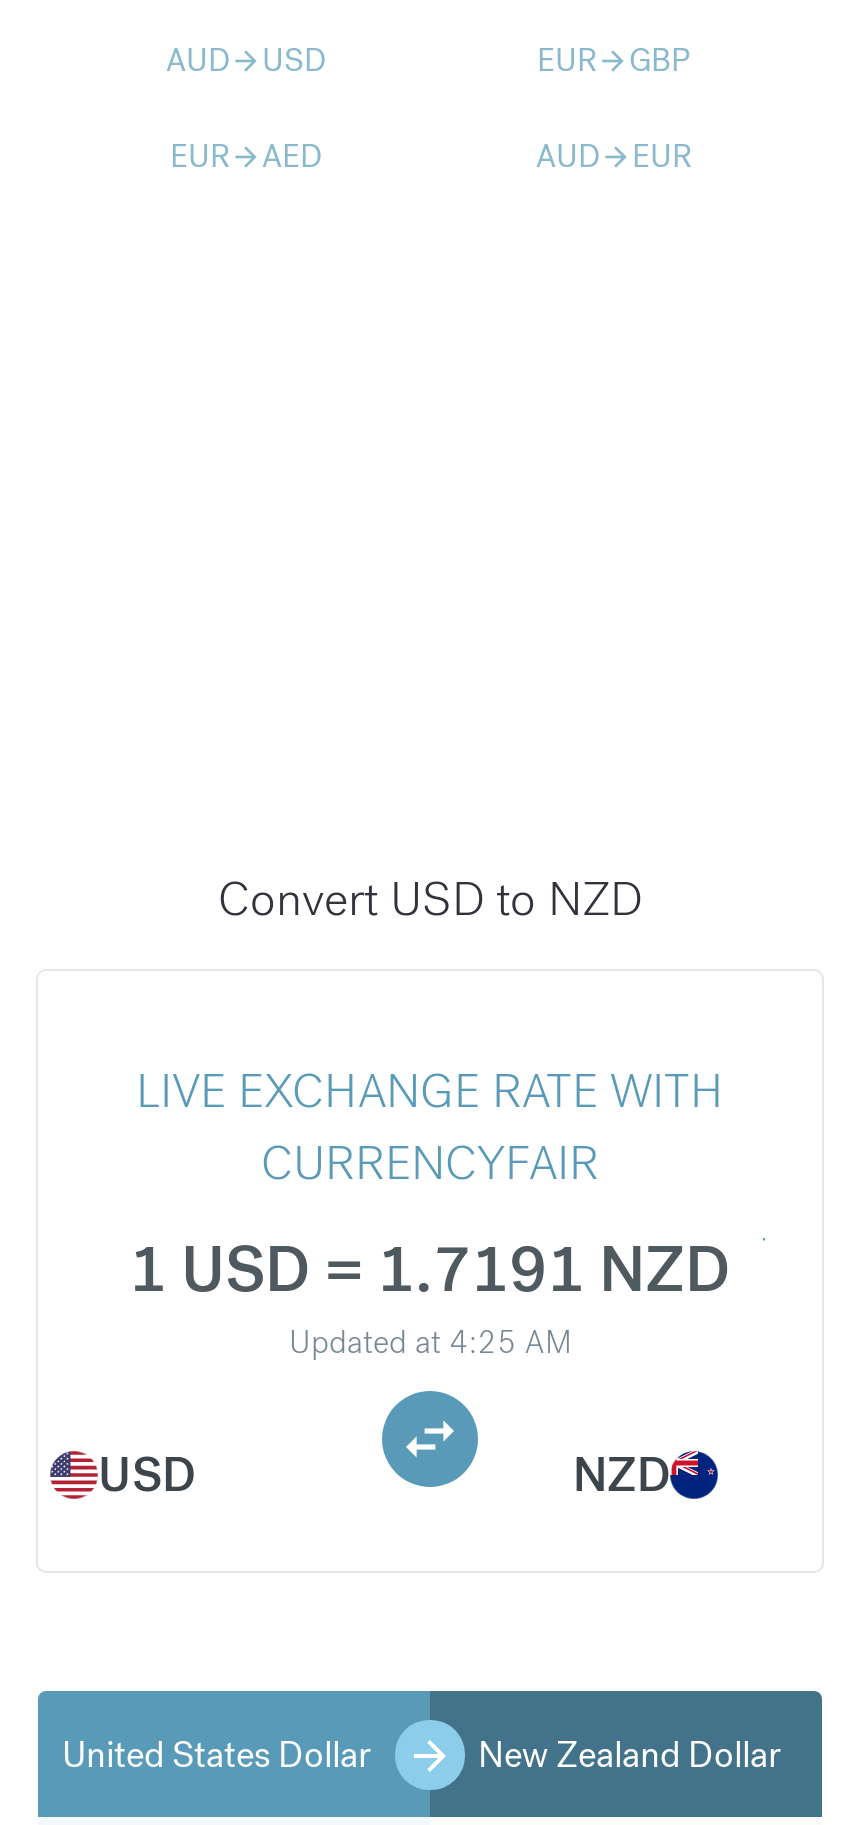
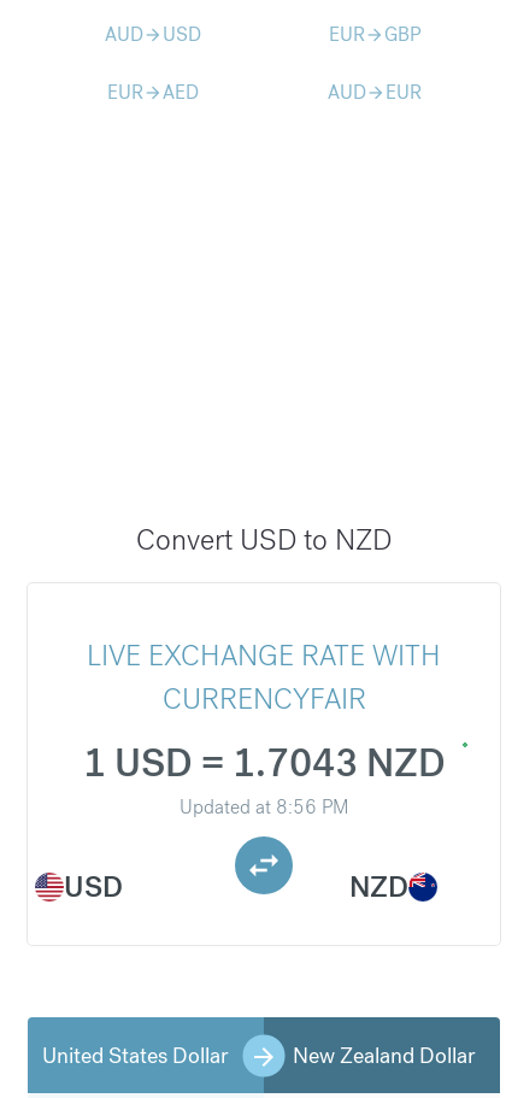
[129,1229,731,1311] 1 USD = 1.7191 NZD -> [83,739,445,788] 1 USD = 1.7043 NZD
[289,1321,571,1363] Updated at 4:25 AM -> [180,795,348,820] Updated at 8:56 PM

